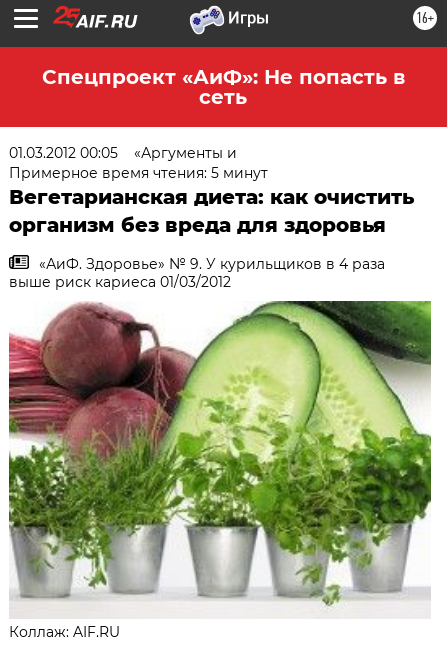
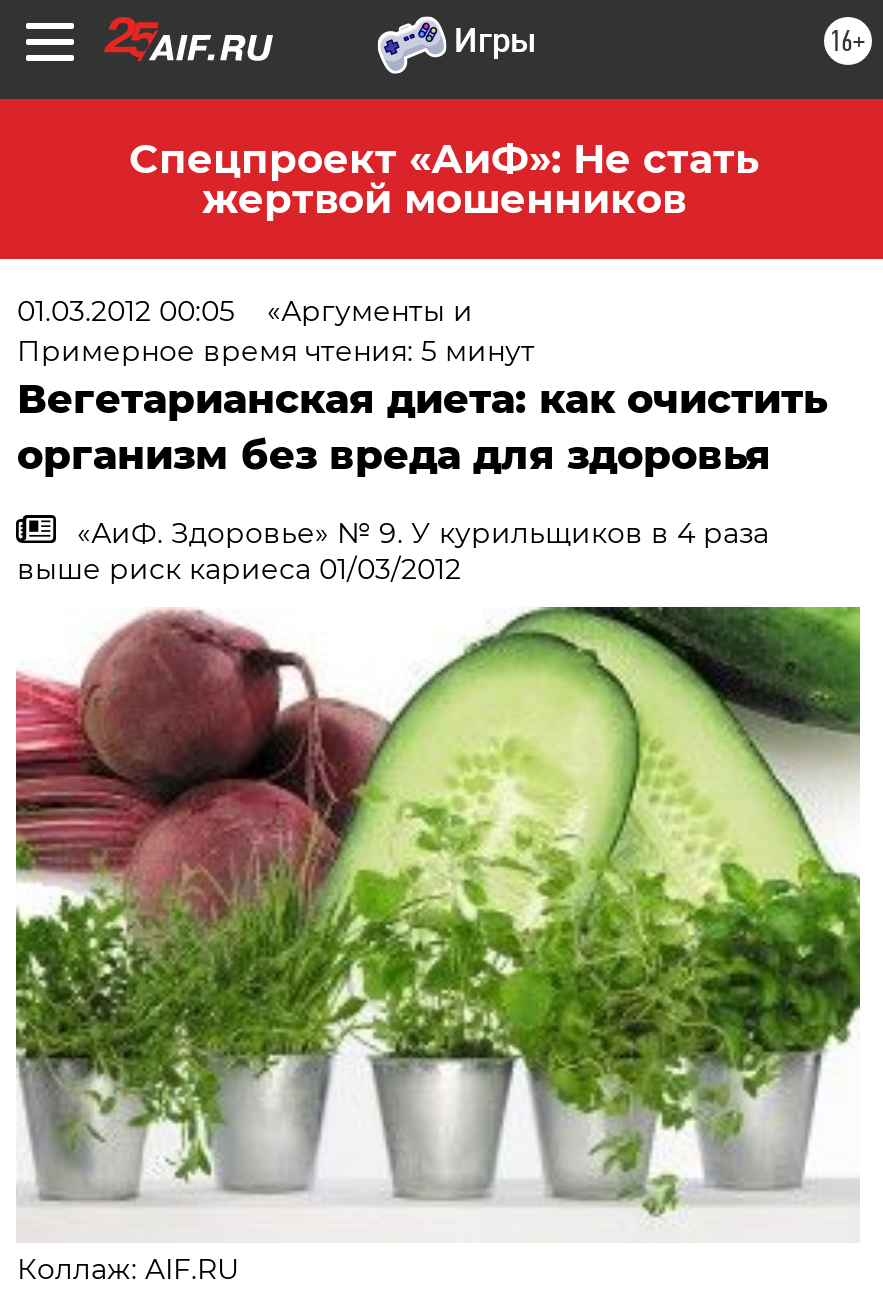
[41,65,404,109] Спецпроект «АиФ»: Не попасть в | сеть -> [129,135,759,223] Спецпроект «АиФ»: Не стать | жертвой мошенников

